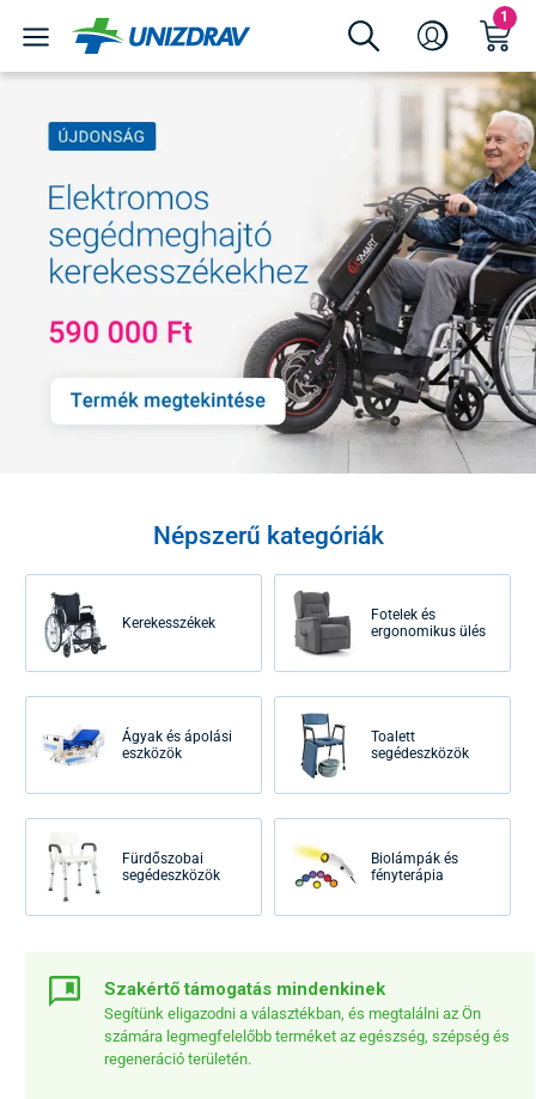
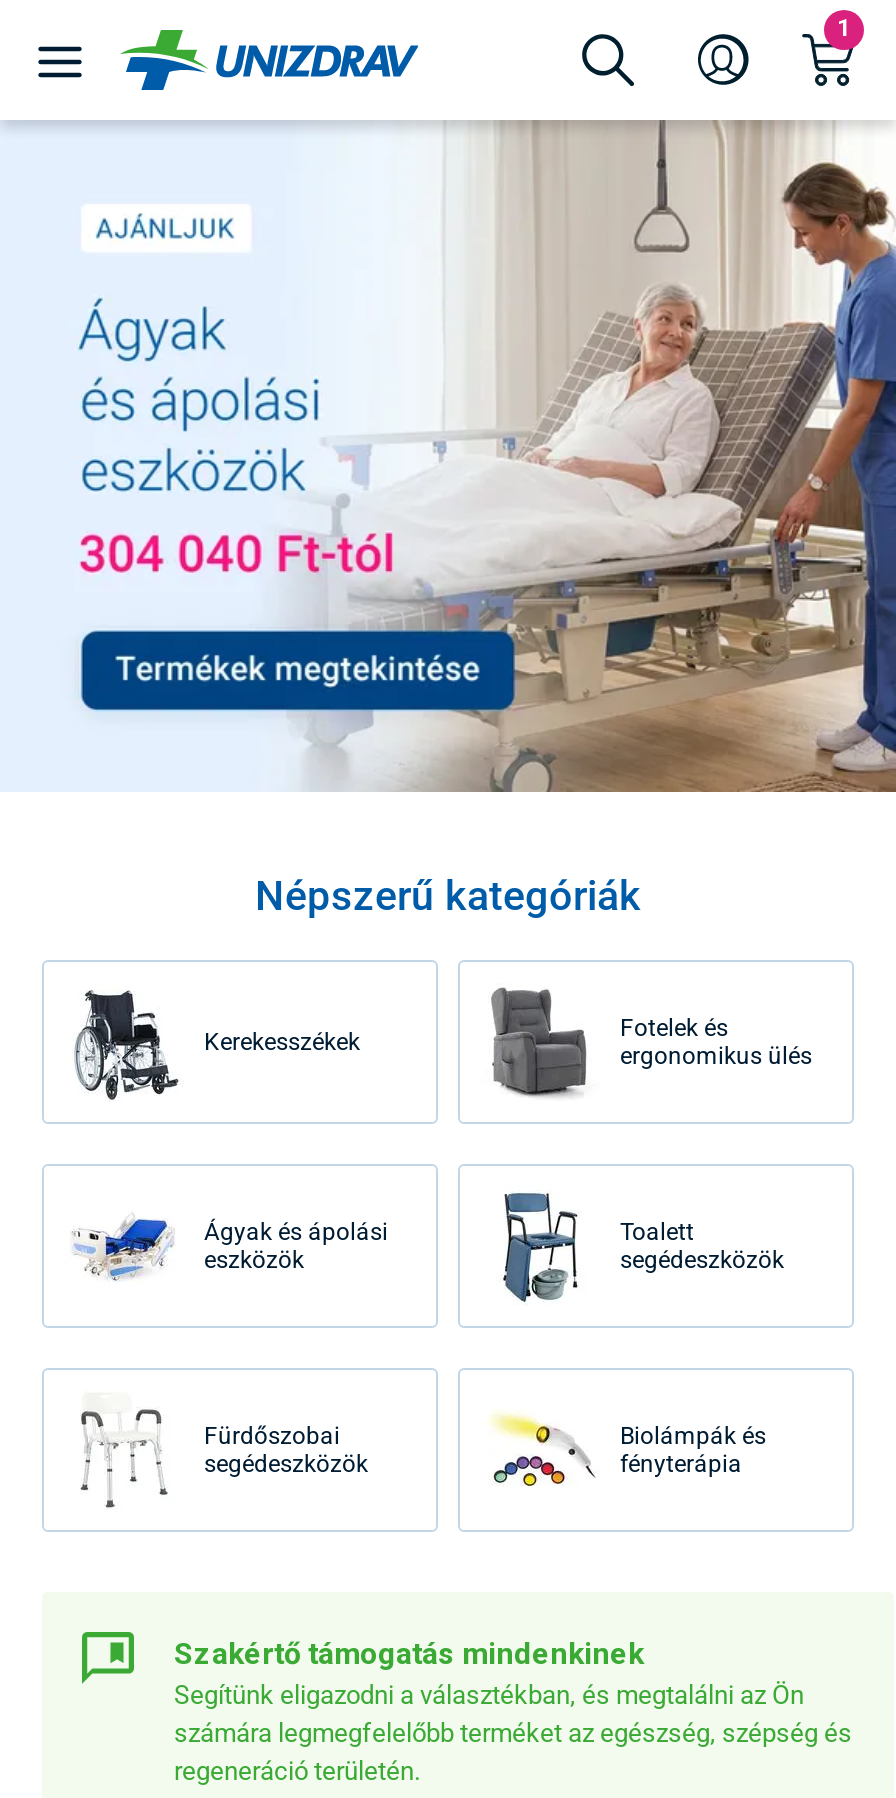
[47,71,532,474] [image] -> [78,120,890,794] [image]

